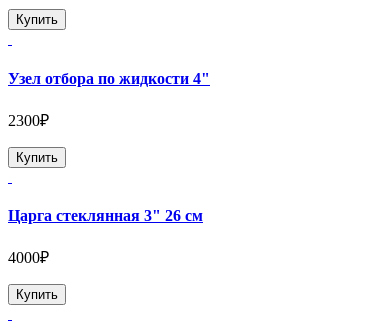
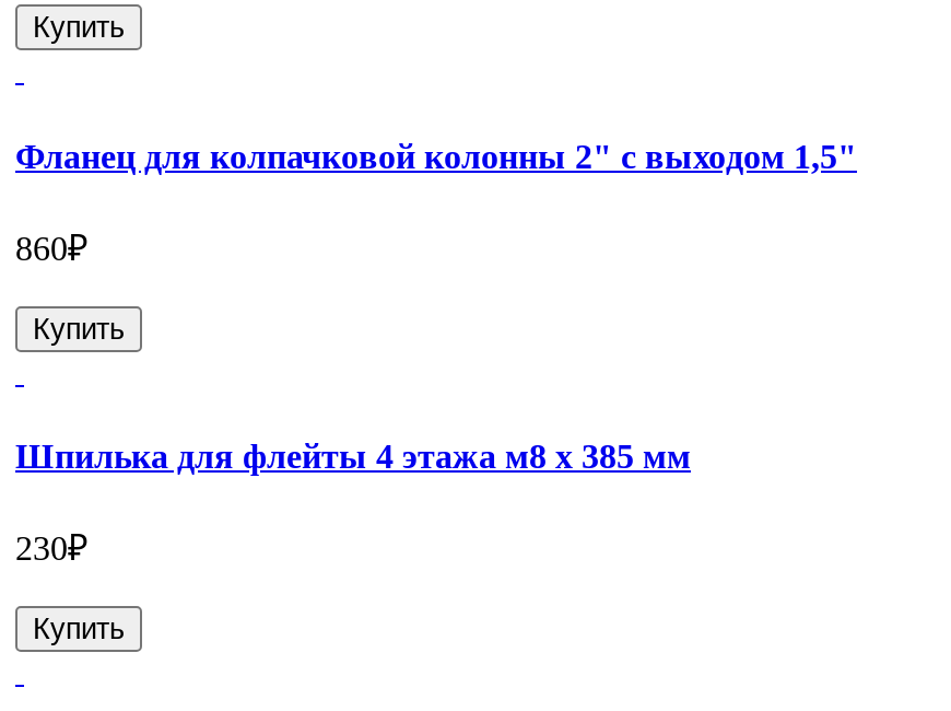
[8,70,210,87] Узел отбора по жидкости 4" -> [15,137,857,174] Фланец для колпачковой колонны 2" с выходом 1,5"
[8,112,49,129] 2300₽ -> [15,229,87,267] 860₽
[8,207,203,224] Царга стеклянная 3" 26 см -> [15,438,691,475] Шпилька для флейты 4 этажа м8 х 385 мм
[8,249,49,266] 4000₽ -> [15,530,87,567] 230₽

